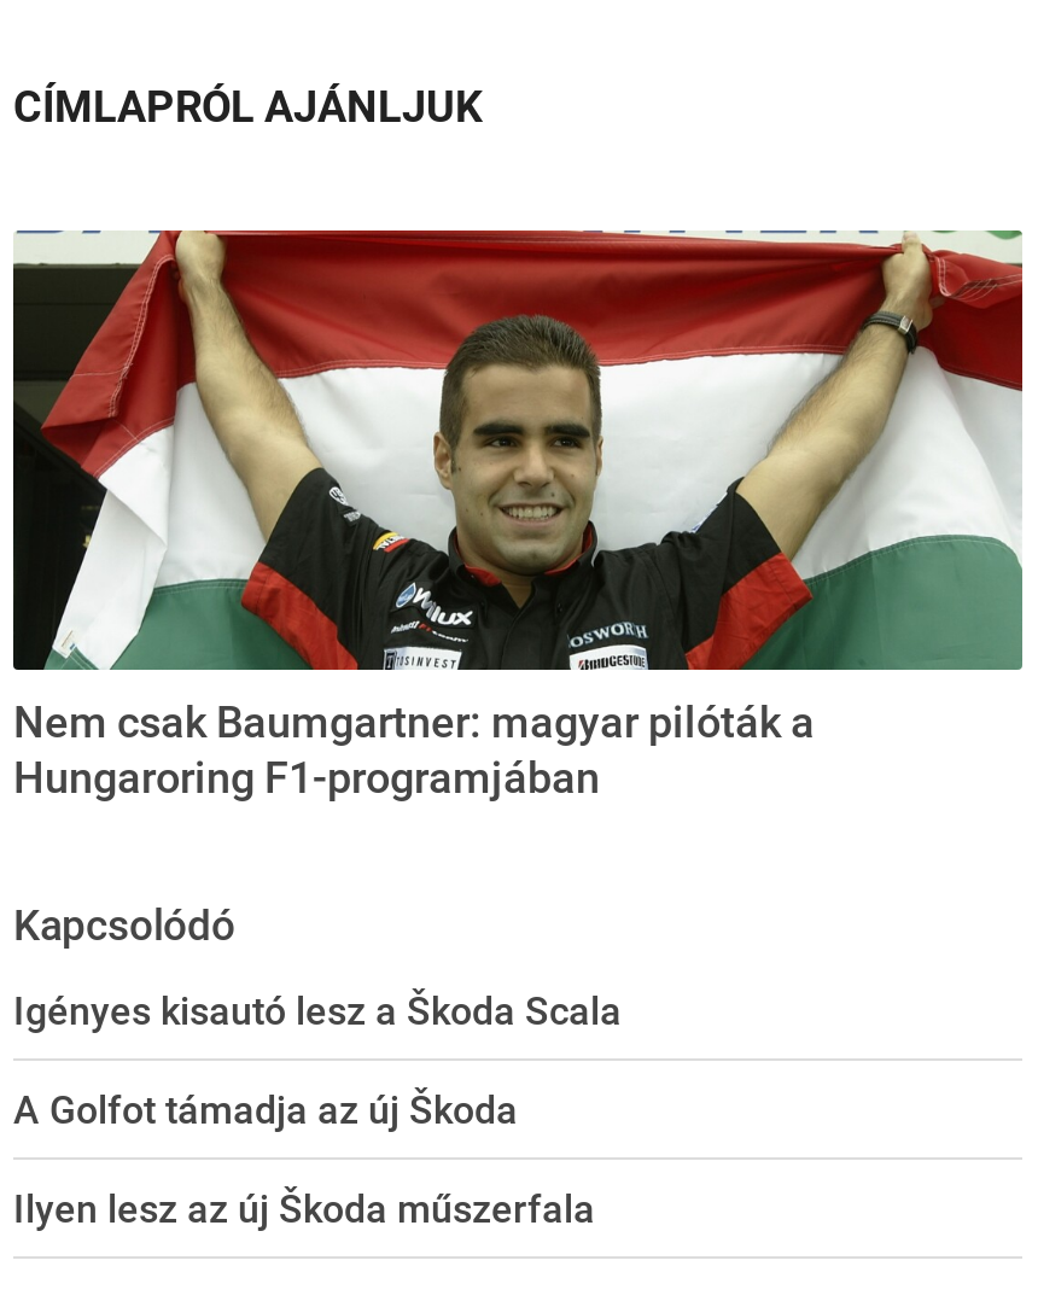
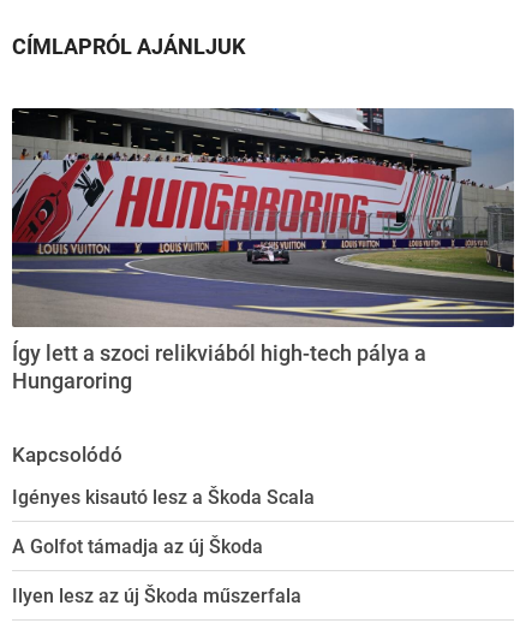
[11,228,1025,802] [image] | Nem csak Baumgartner: magyar pilóták a | Hungaroring F1-programjában -> [11,107,515,393] [image] | Így lett a szoci relikviából high-tech pálya a | Hungaroring

